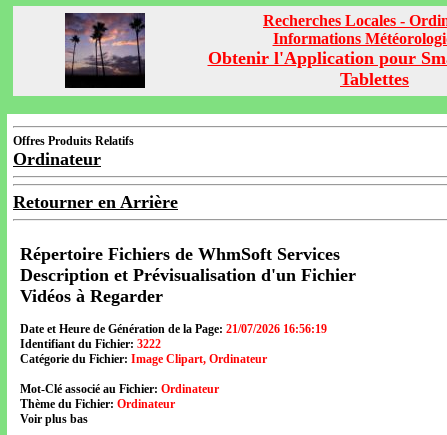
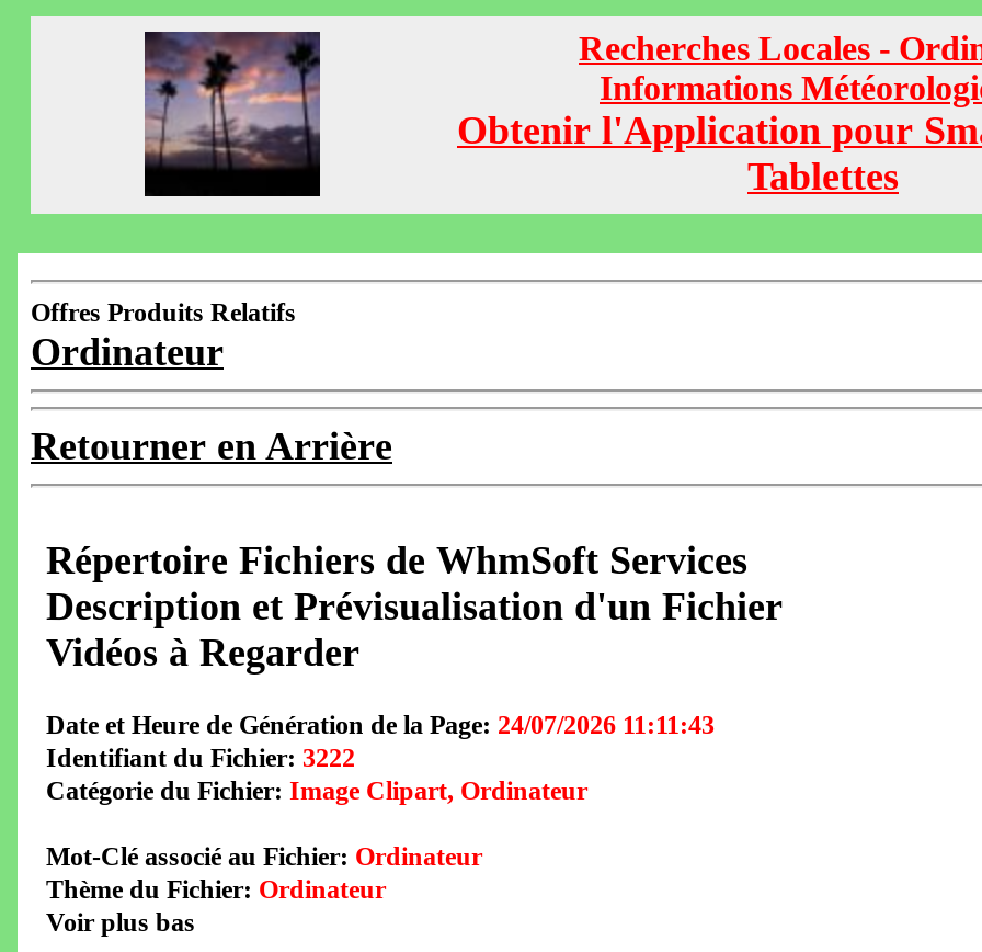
[20,322,327,336] Date et Heure de Génération de la Page: 21/07/2026 16:56:19 -> [46,710,715,740] Date et Heure de Génération de la Page: 24/07/2026 11:11:43

